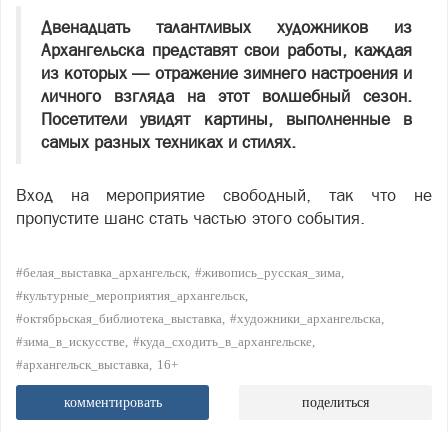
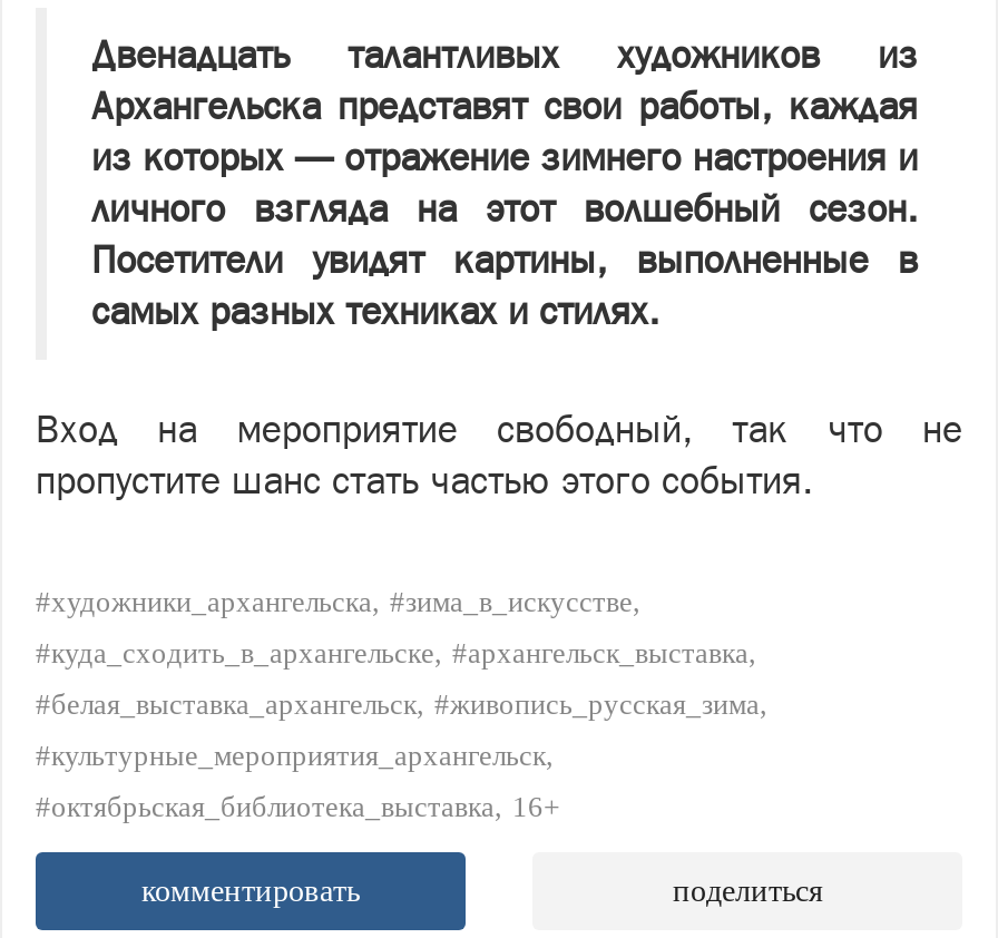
none -> [36,585,749,670] #художники_архангельска #зима_в_искусстве | #куда_сходить_в_архангельске #архангельск_выставка
moved [16,265,341,303] -> [36,687,760,772]: #белая_выставка_архангельск #живопись_русская_зима | #культурные_мероприятия_архангельск
[16,311,381,372] #октябрьская_библиотека_выставка #художники_архангельска | #зима_в_искусстве #куда_сходить_в_архангельске | #архангельск_выставка 16+ -> [36,790,559,823] #октябрьская_библиотека_выставка 16+

